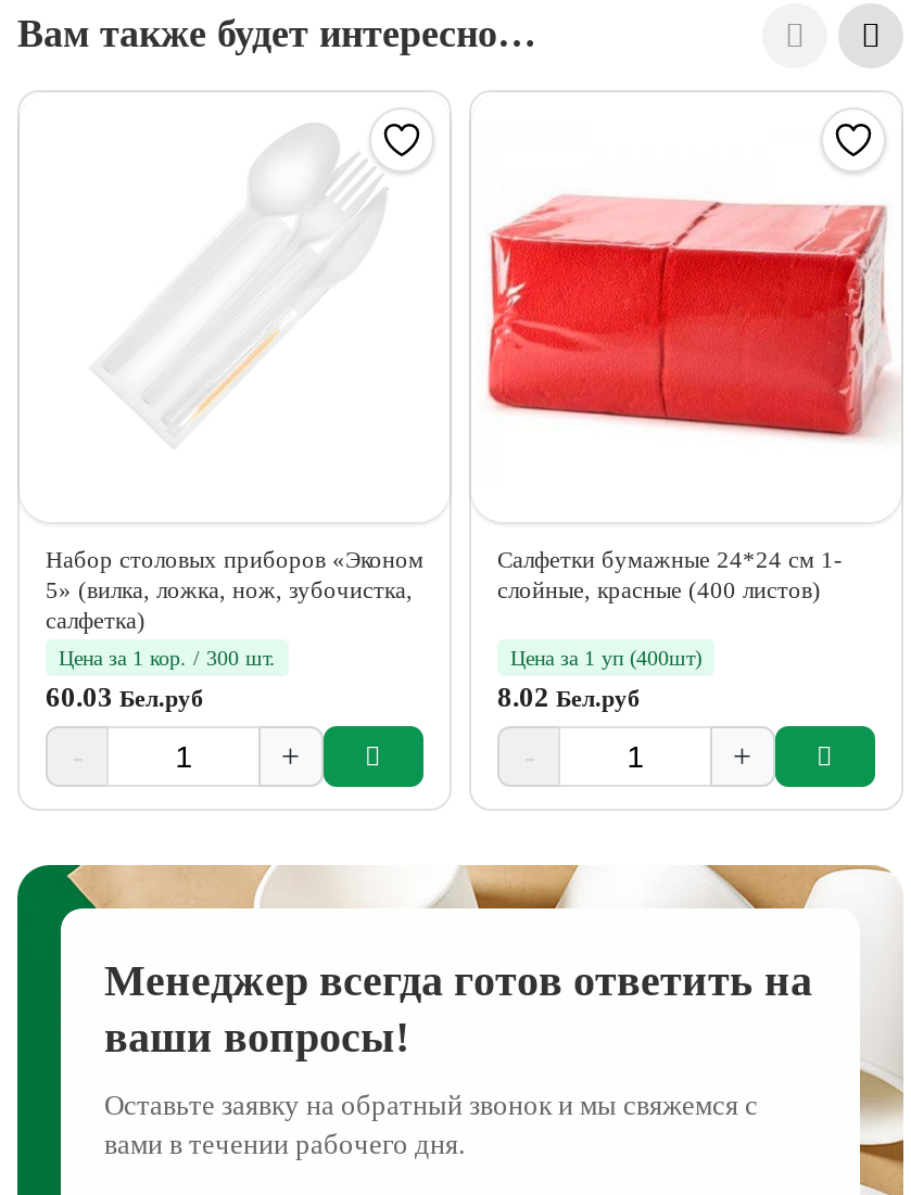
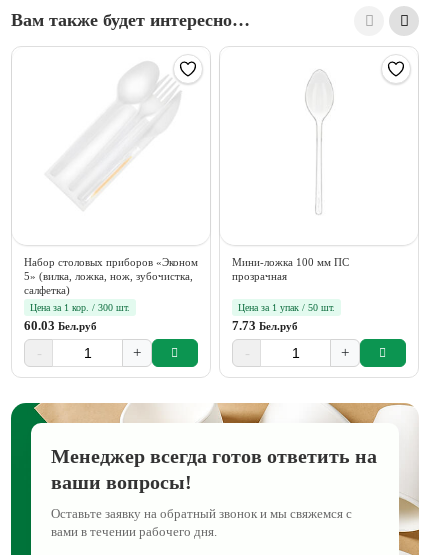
[486,194,897,440] [image] -> none
[497,546,843,602] Салфетки бумажные 24*24 см 1- | слойные, красные (400 листов) -> [232,256,349,282] Мини-ложка 100 мм ПС | прозрачная
[497,646,701,713] Цена за 1 уп (400шт) | 8.02 Бел.руб -> [232,302,335,333] Цена за 1 упак / 50 шт. | 7.73 Бел.руб

